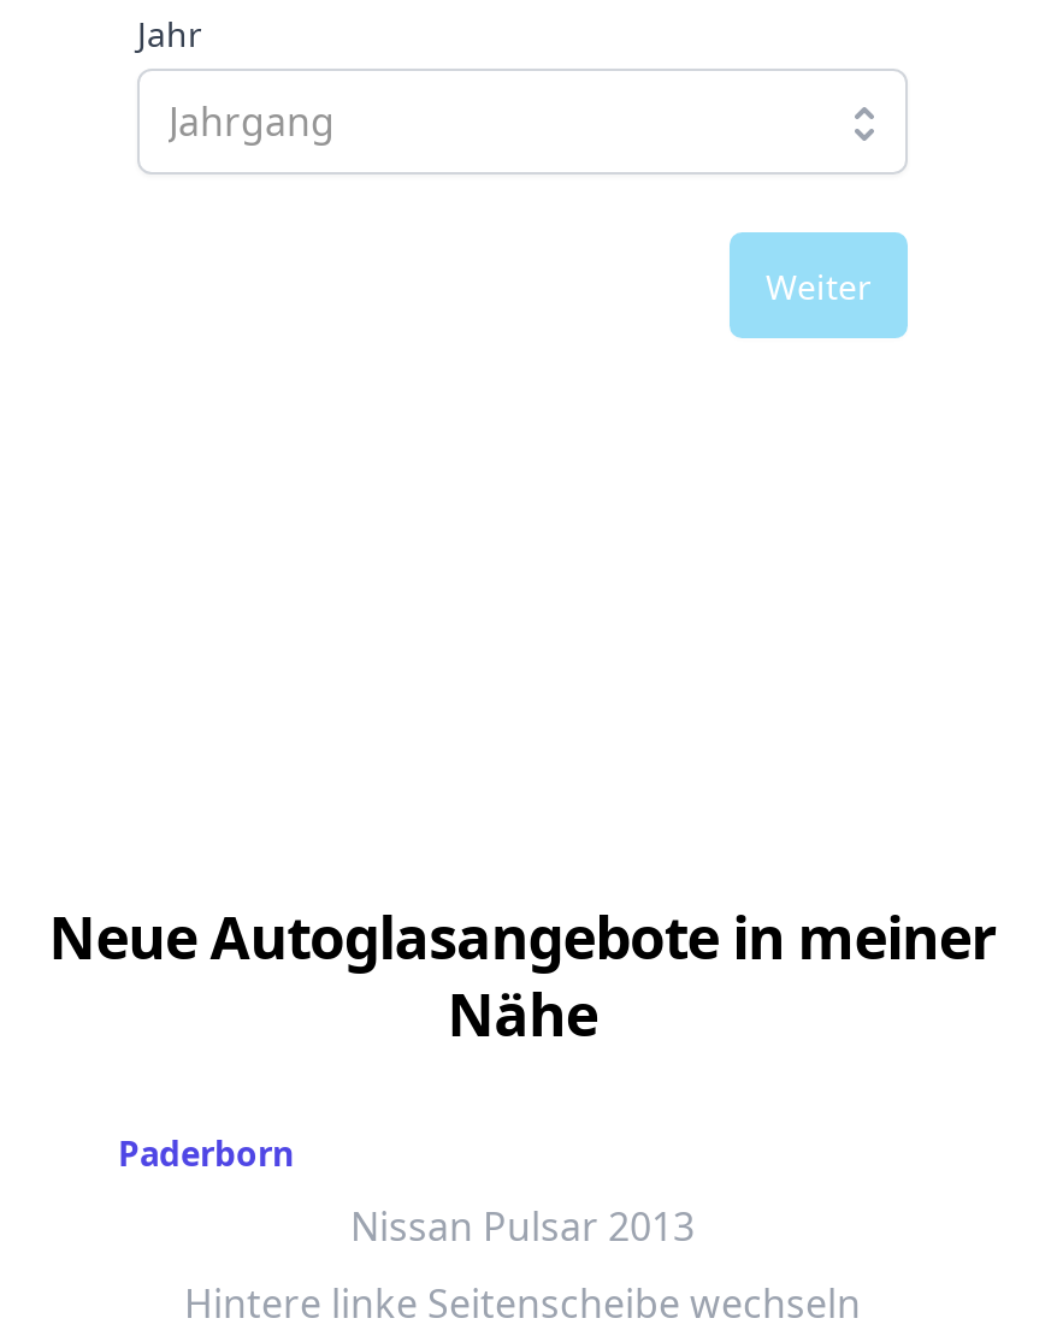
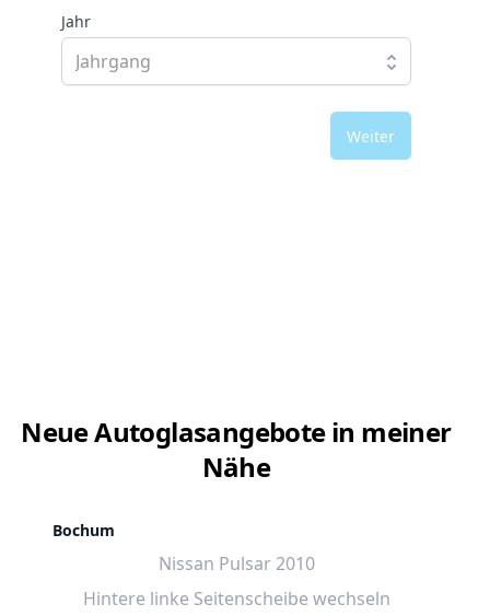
[118,1130,294,1176] Paderborn -> [53,520,115,541] Bochum
[350,1200,695,1253] Nissan Pulsar 2013 -> [158,551,314,576] Nissan Pulsar 2010

